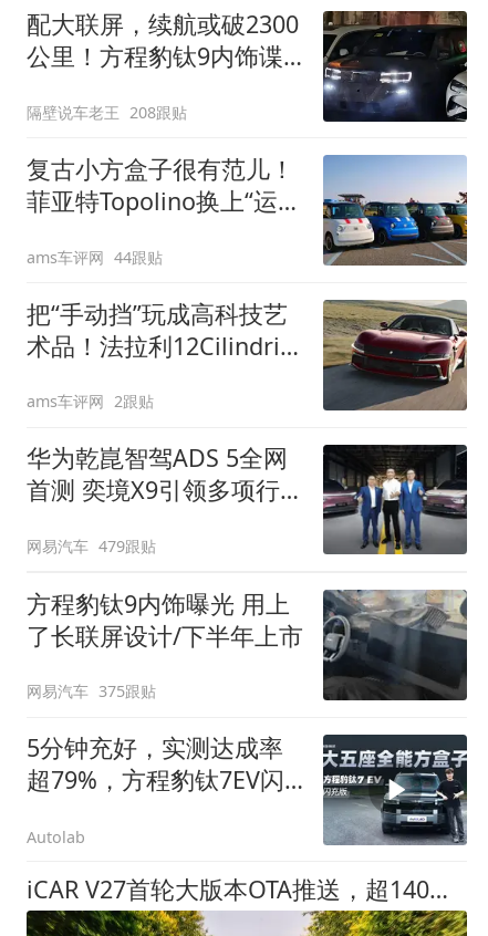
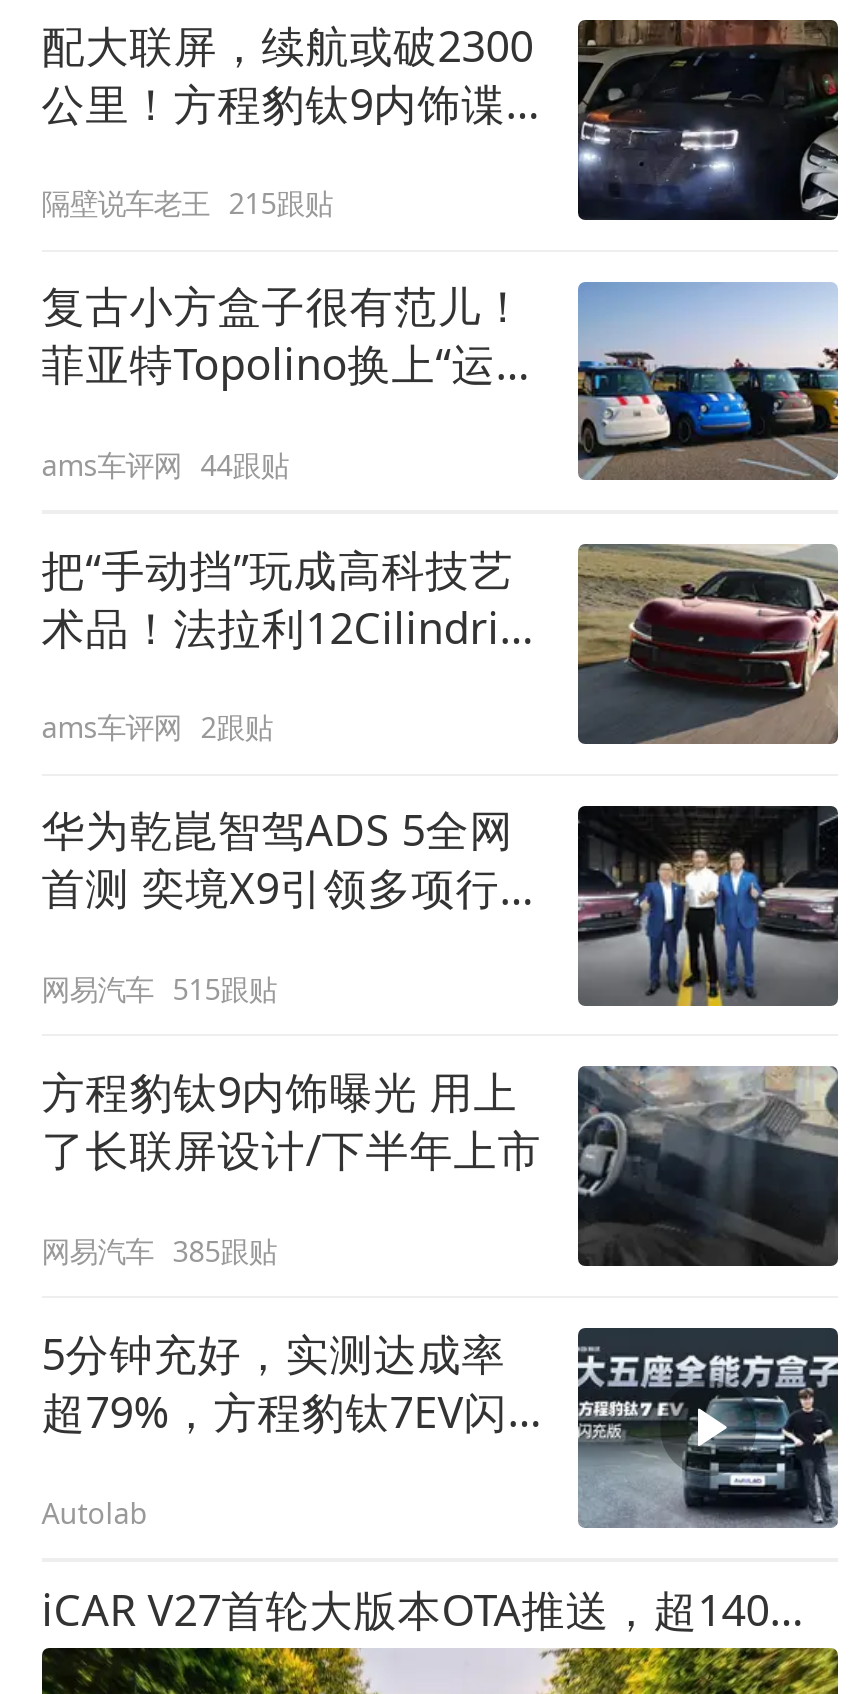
[26,102,187,123] 隔壁说车老王 208跟贴 -> [41,184,333,222] 隔壁说车老王 215跟贴
[26,535,156,556] 网易汽车 479跟贴 -> [41,969,277,1007] 网易汽车 515跟贴
[26,681,156,702] 网易汽车 375跟贴 -> [41,1231,277,1269] 网易汽车 385跟贴

